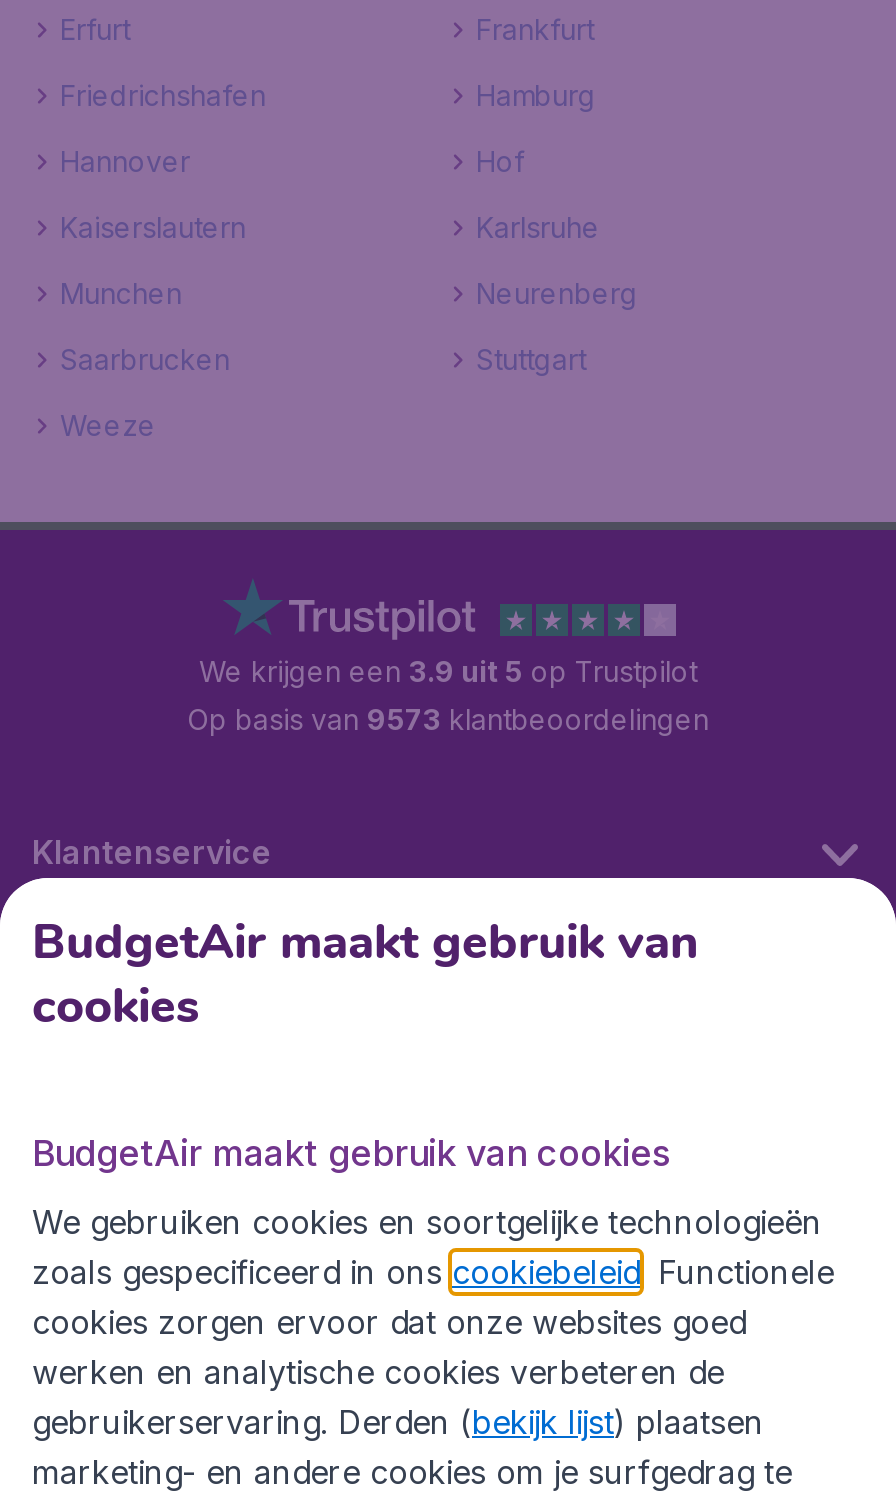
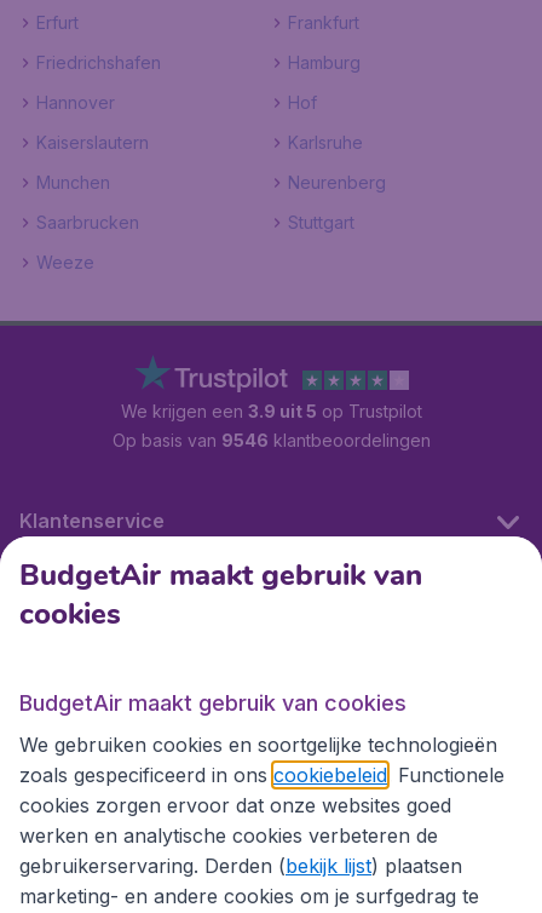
[187,702,709,736] Op basis van 9573 klantbeoordelingen -> [112,430,430,450] Op basis van 9546 klantbeoordelingen

